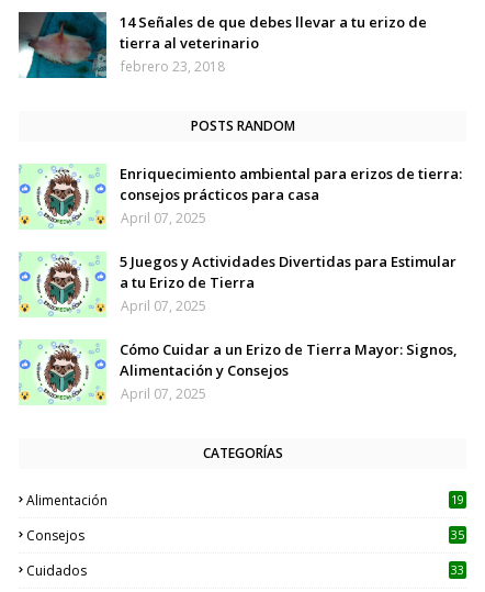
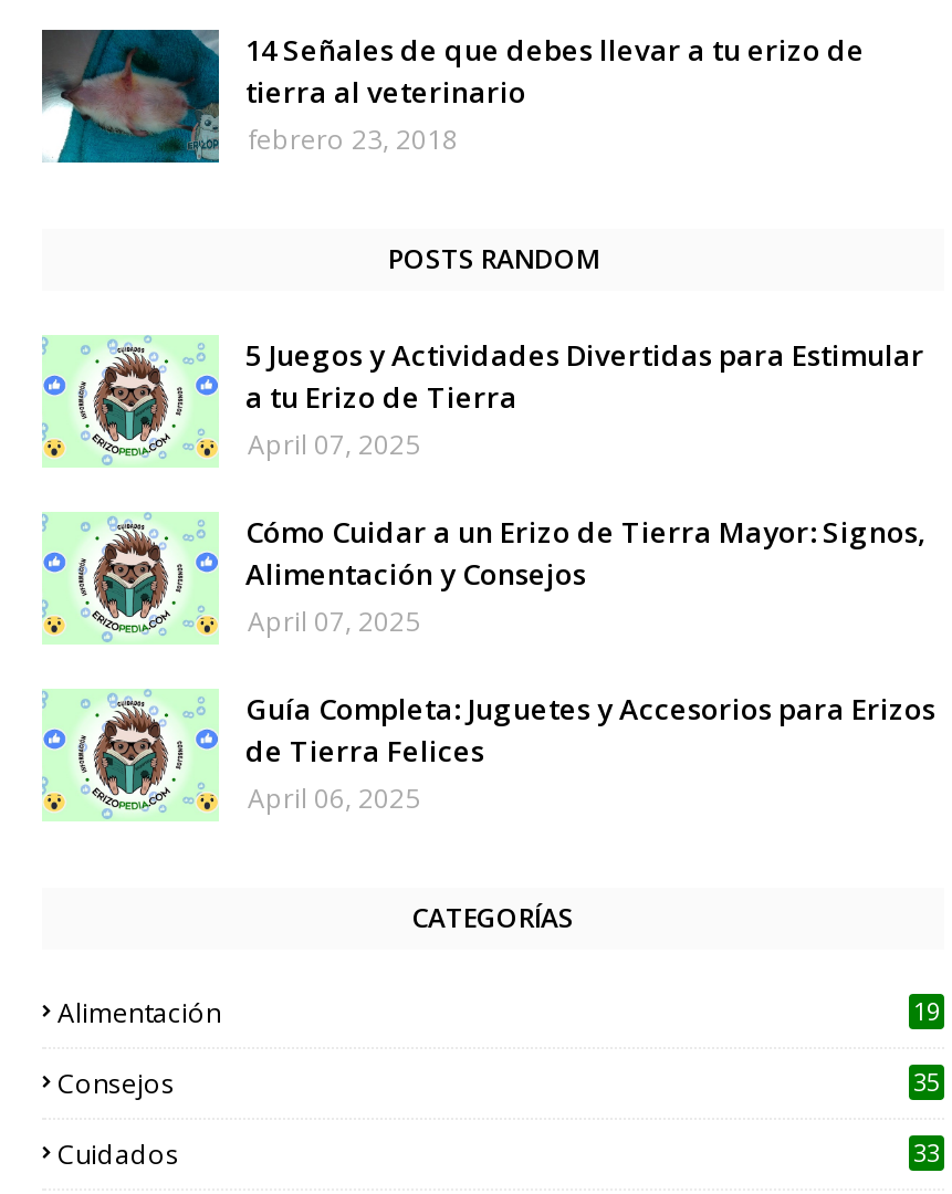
[120,164,462,227] Enriquecimiento ambiental para erizos de tierra: | consejos prácticos para casa | April 07, 2025 -> none
moved [22,252,458,403] -> [49,335,927,640]: [image] | 5 Juegos y Actividades Divertidas para Estimular | a tu Erizo de Tierra | April 07, 2025 | Cómo Cuidar a un Erizo de Tierra Mayor: Signos, | Alimentación y Consejos | April 07, 2025
none -> [245,689,935,817] Guía Completa: Juguetes y Accesorios para Erizos | de Tierra Felices | April 06, 2025

